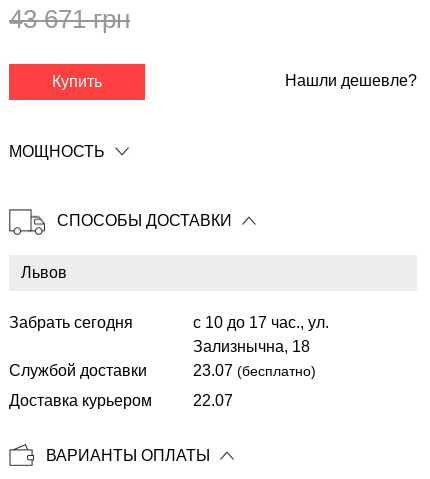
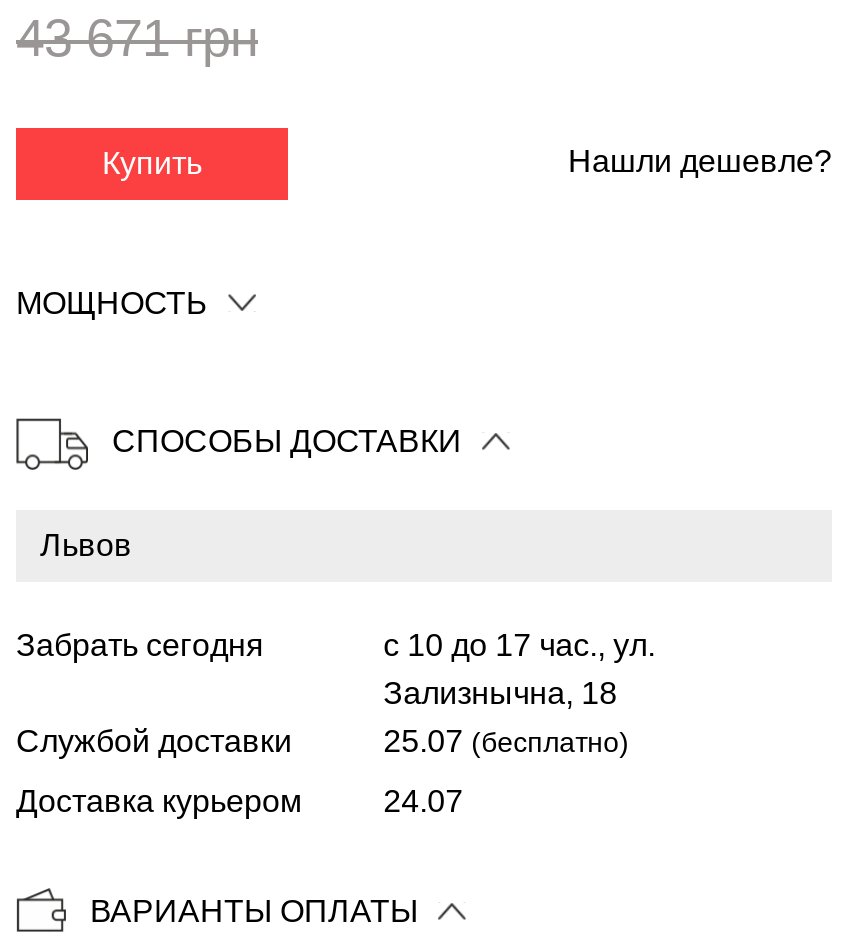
[193,361,316,378] 23.07 (бесплатно) -> [383,723,629,757] 25.07 (бесплатно)
[193,391,233,408] 22.07 -> [383,783,463,817] 24.07

